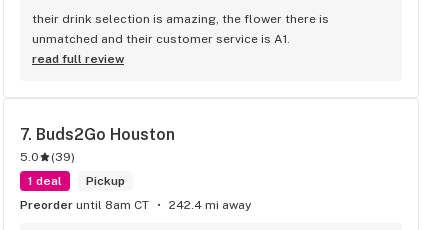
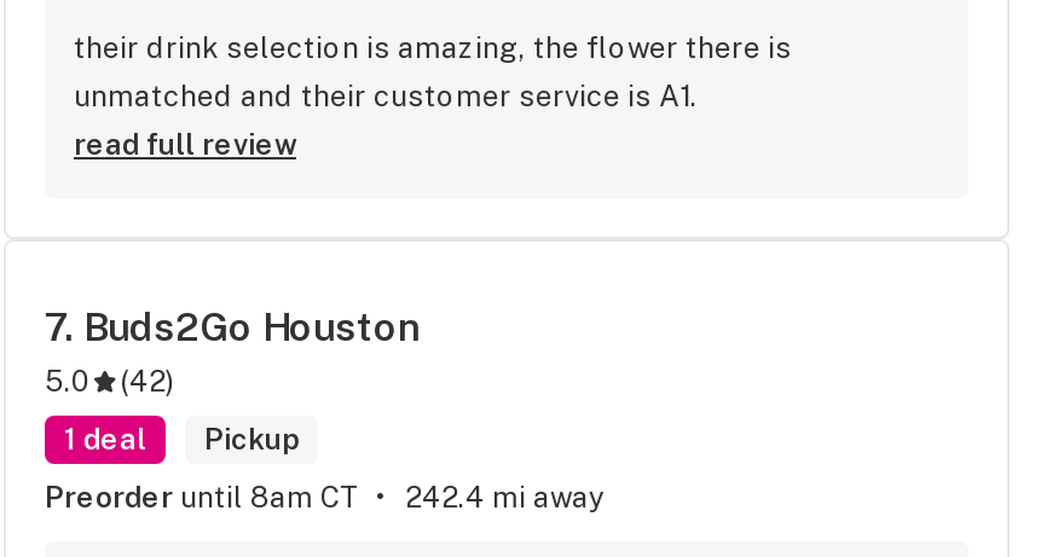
[20,150,75,164] 5.0 (39) -> [45,365,175,399] 5.0 (42)

